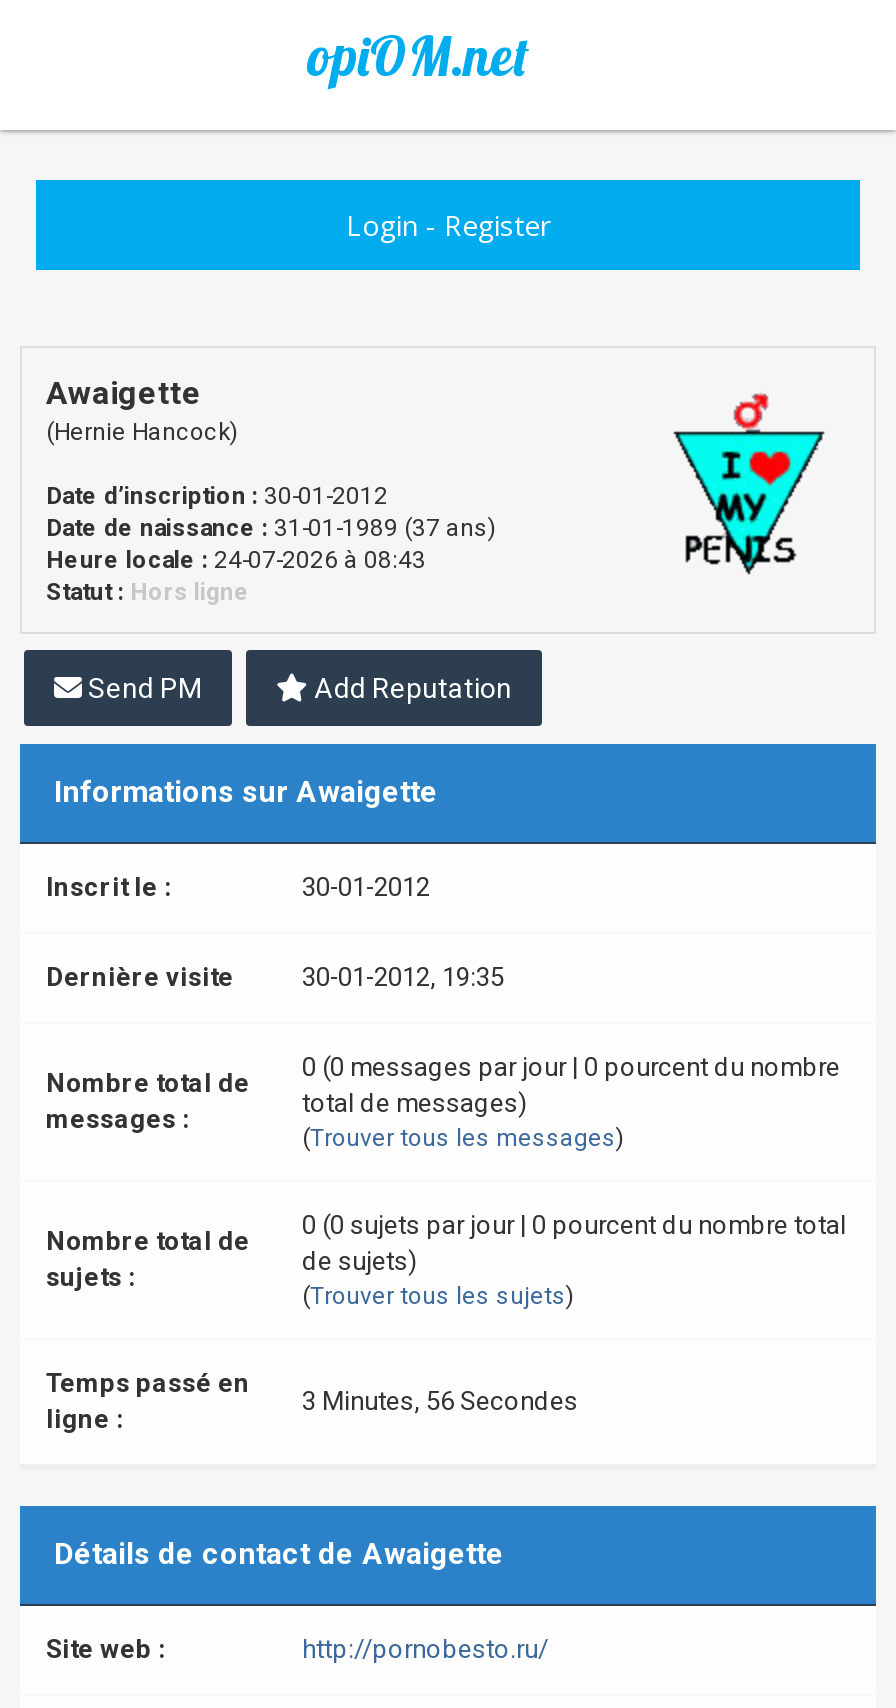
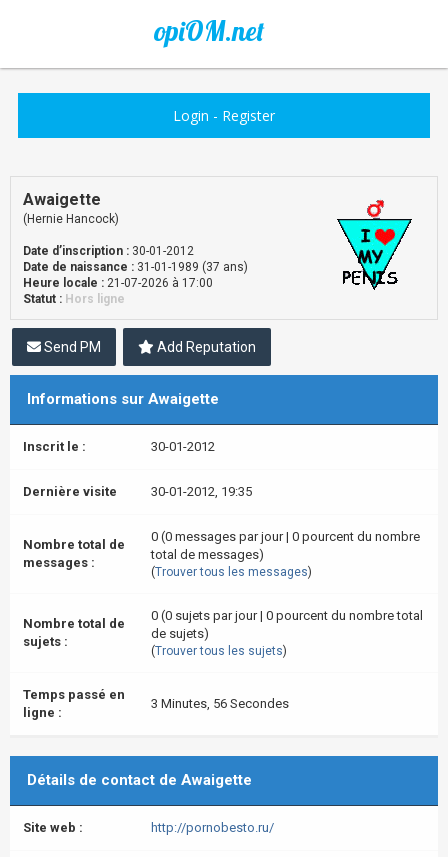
[46,546,426,574] Heure locale : 24-07-2026 à 08:43 -> [23,276,213,290] Heure locale : 21-07-2026 à 17:00

